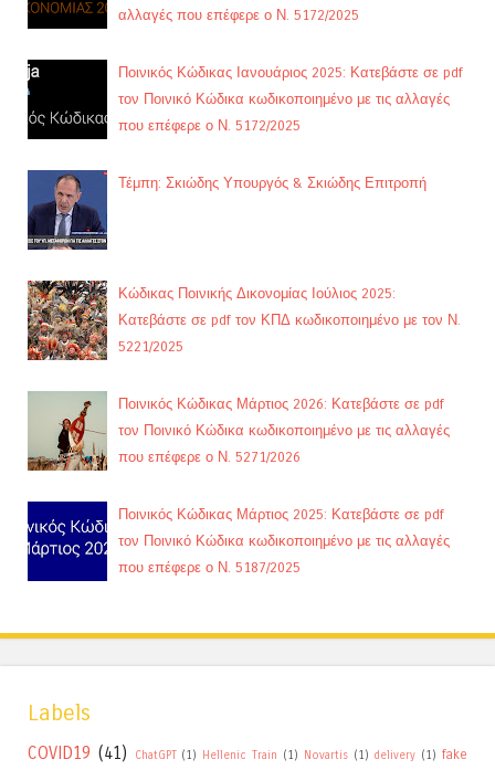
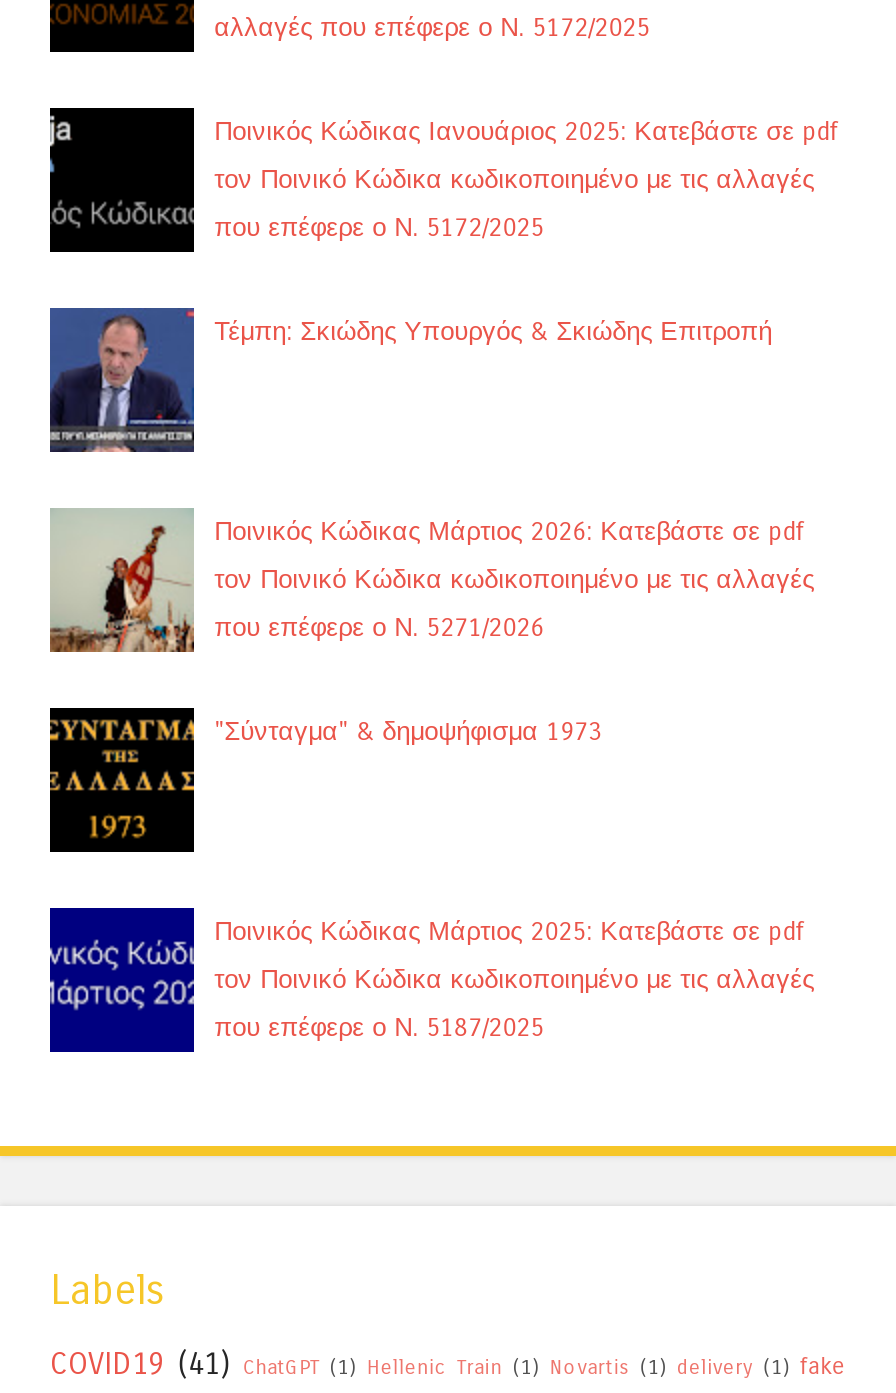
[28,279,461,360] [image] | Κώδικας Ποινικής Δικονομίας Ιούλιος 2025: | Κατεβάστε σε pdf τον ΚΠΔ κωδικοποιημένο με τον Ν. | 5221/2025 -> none
moved [27,395,450,473] -> [48,516,814,656]: [image] | Ποινικός Κώδικας Μάρτιος 2026: Κατεβάστε σε pdf | τον Ποινικό Κώδικα κωδικοποιημένο με τις αλλαγές | που επέφερε ο Ν. 5271/2026
none -> [48,706,602,854] [image] | "Σύνταγμα" & δημοψήφισμα 1973

